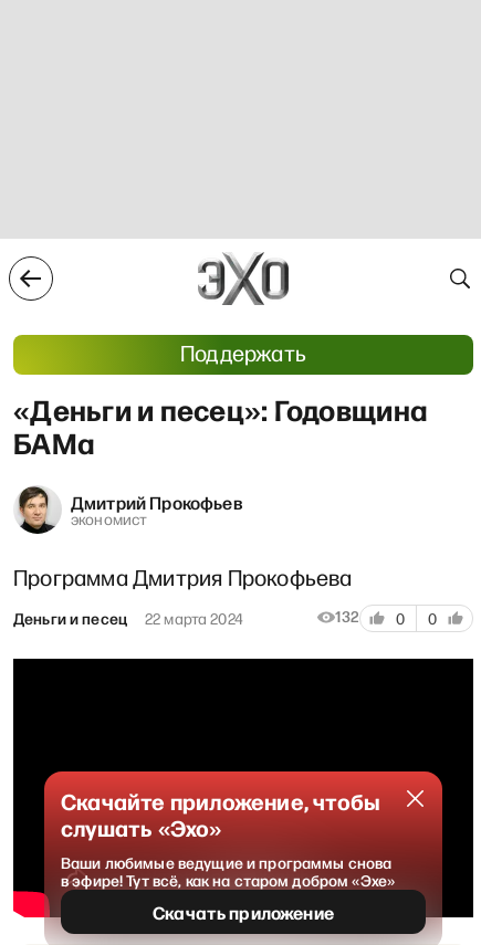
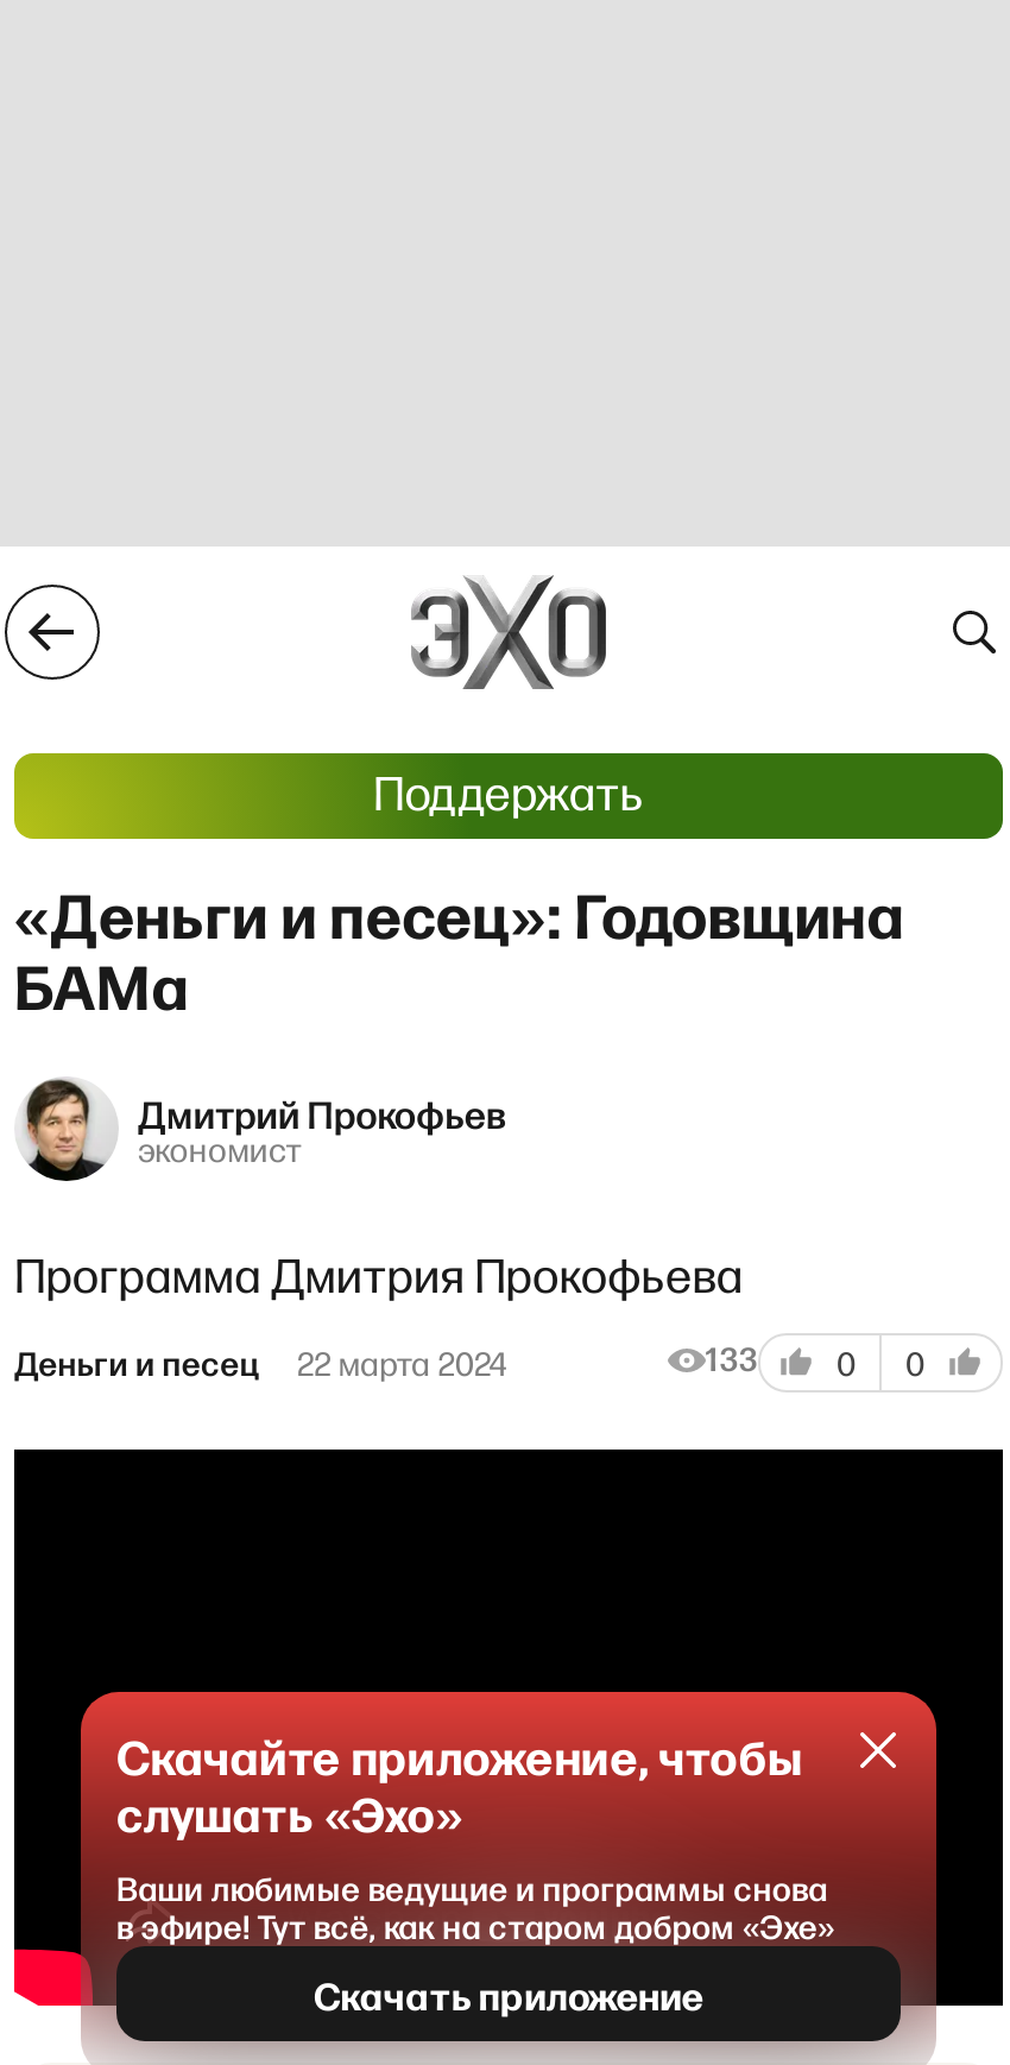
[335,605,437,628] 132 0 0 -> [705,1334,925,1384] 133 0 0

